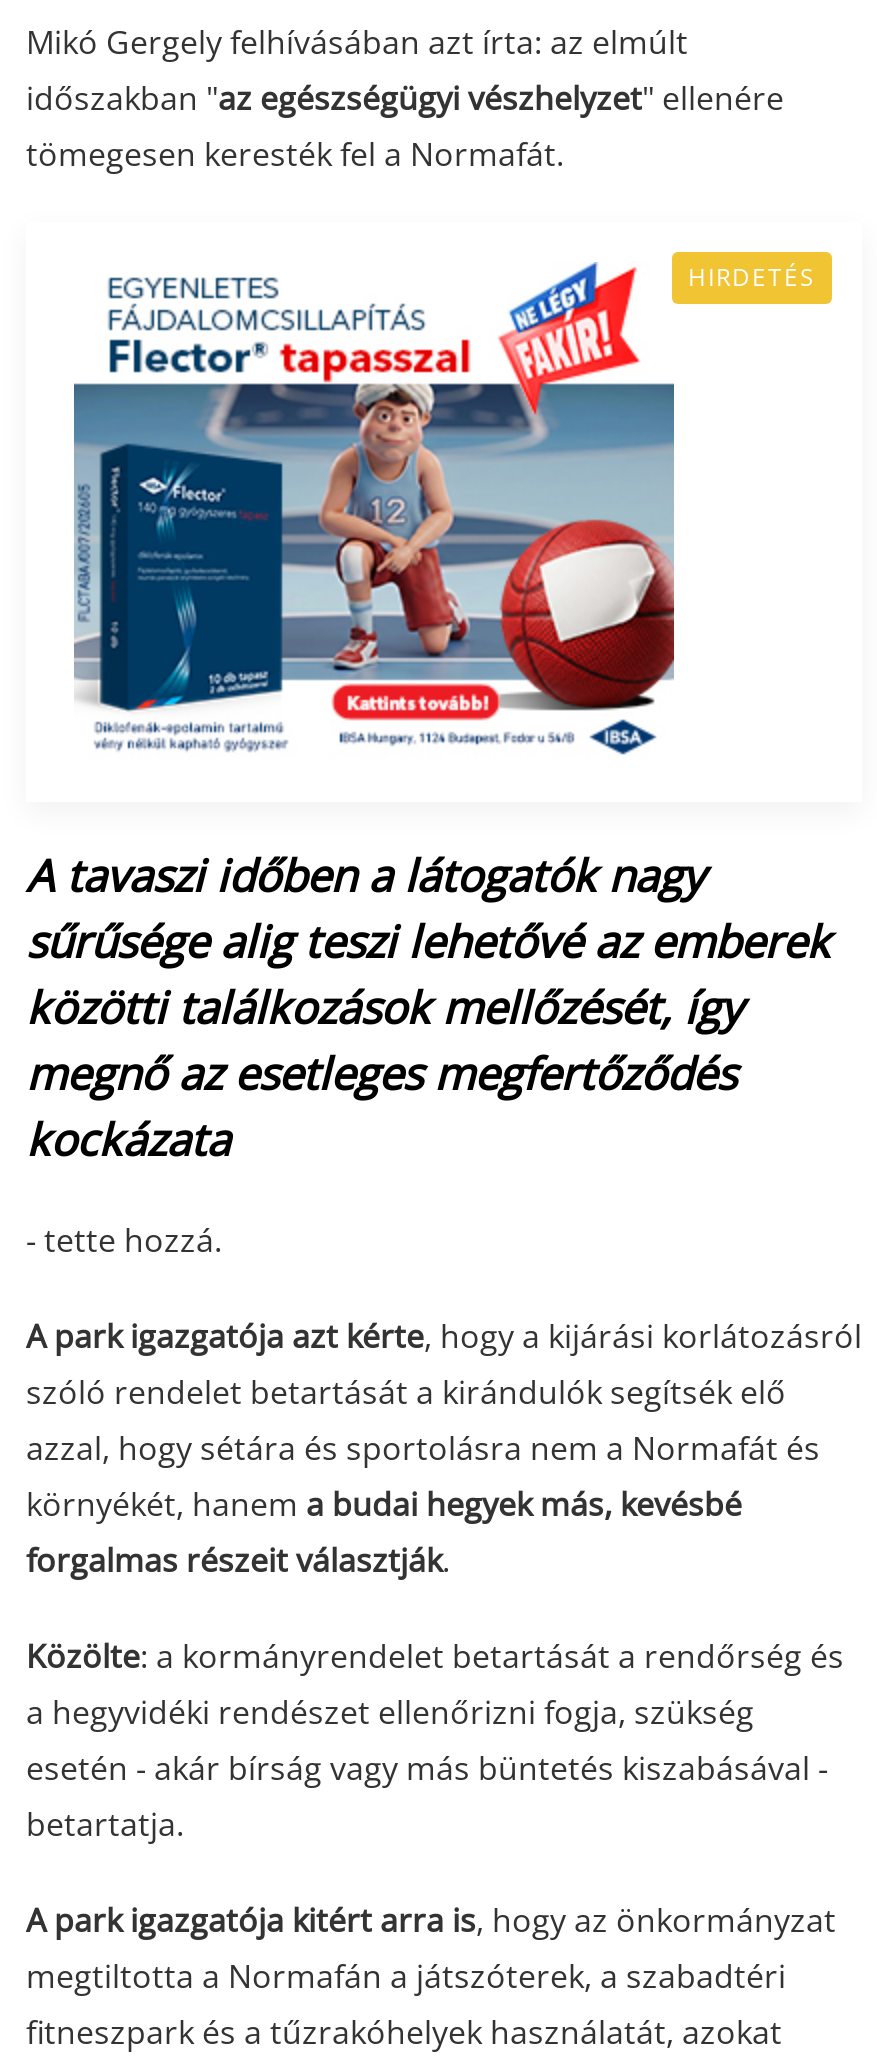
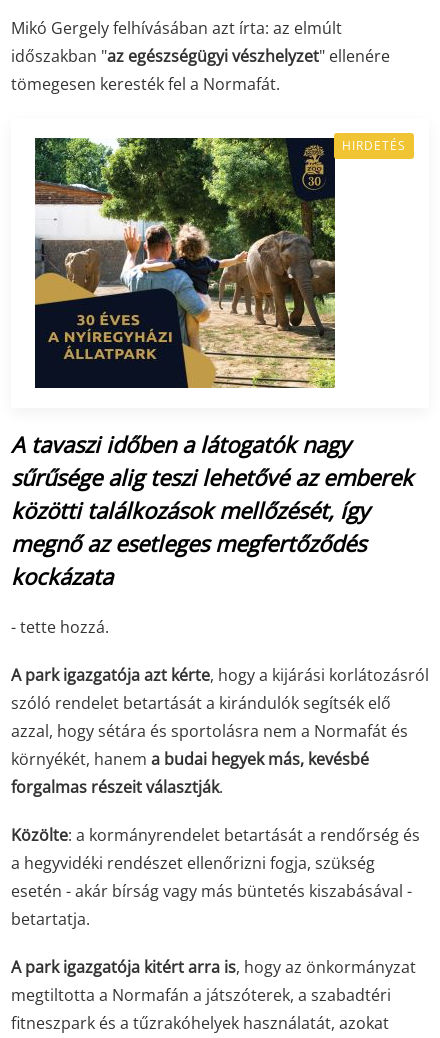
[72,262,676,762] [image] -> [34,137,336,389] [image]

